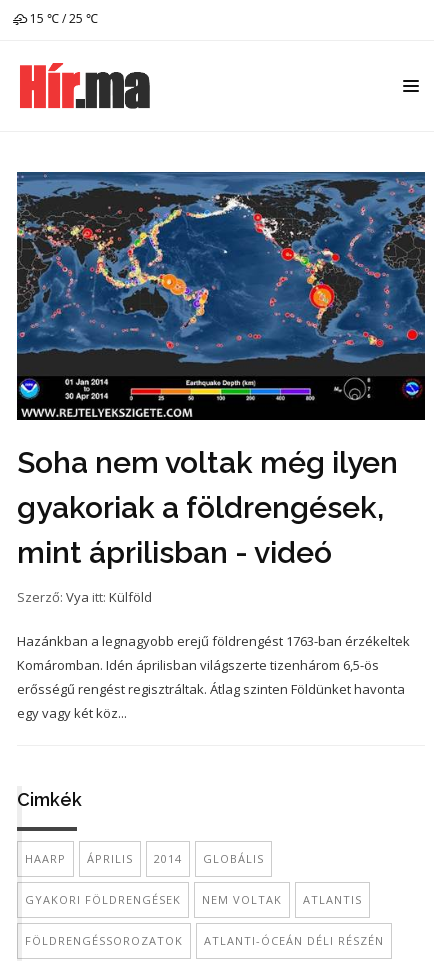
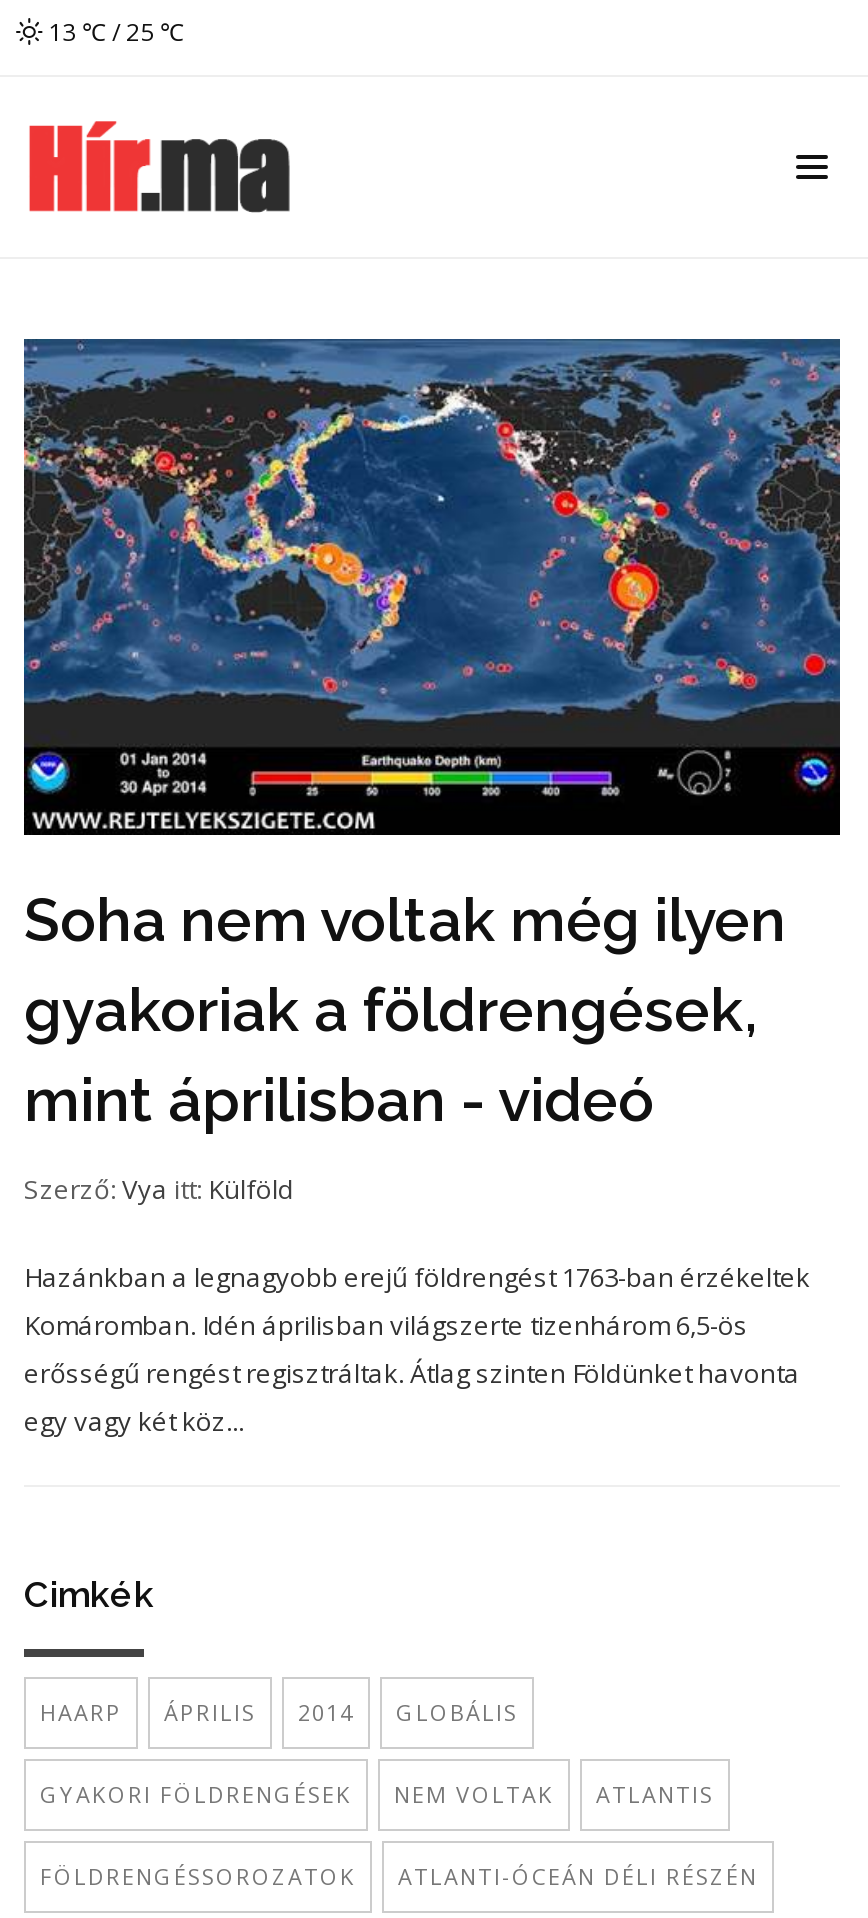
[27,10,98,27] 15 ℃ / 25 ℃ -> [42,15,184,49] 13 ℃ / 25 ℃

